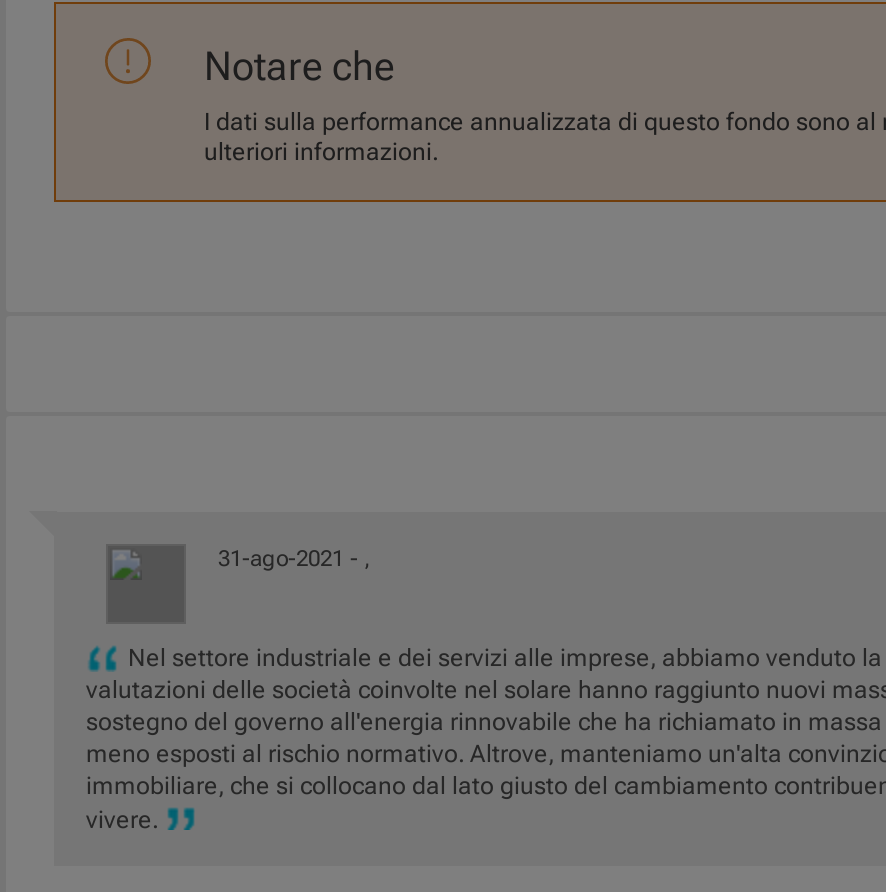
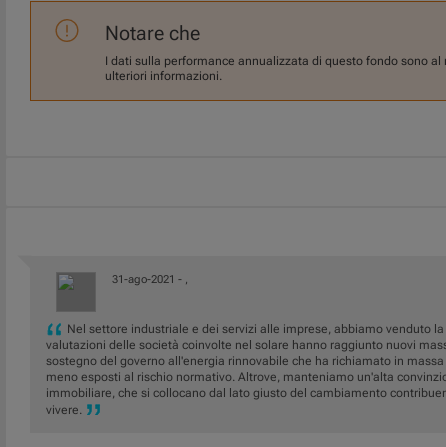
[218,546,370,572] 31-ago-2021 - , -> [112,273,188,286] 31-ago-2021 -,

